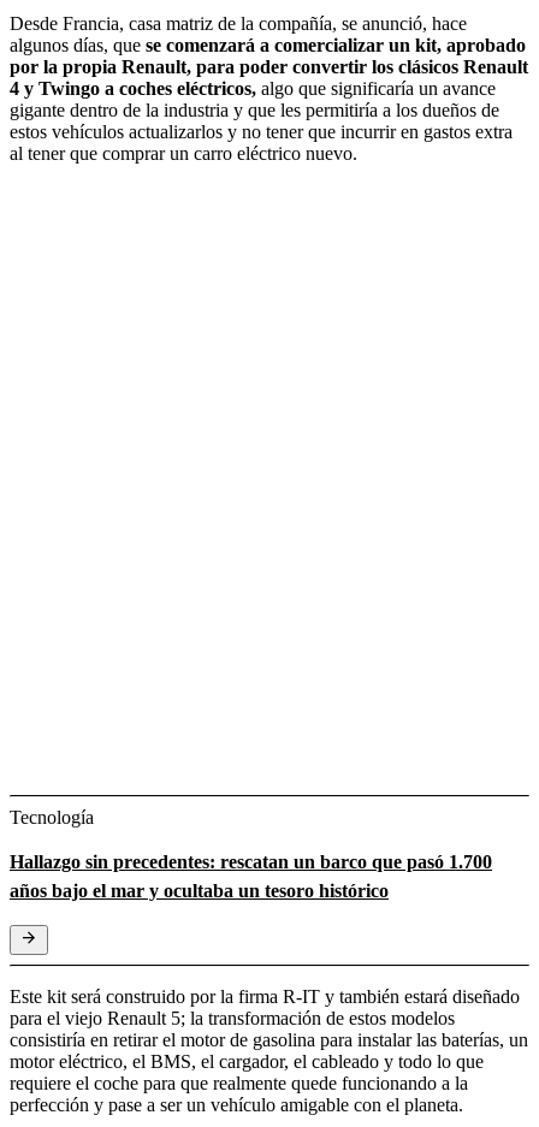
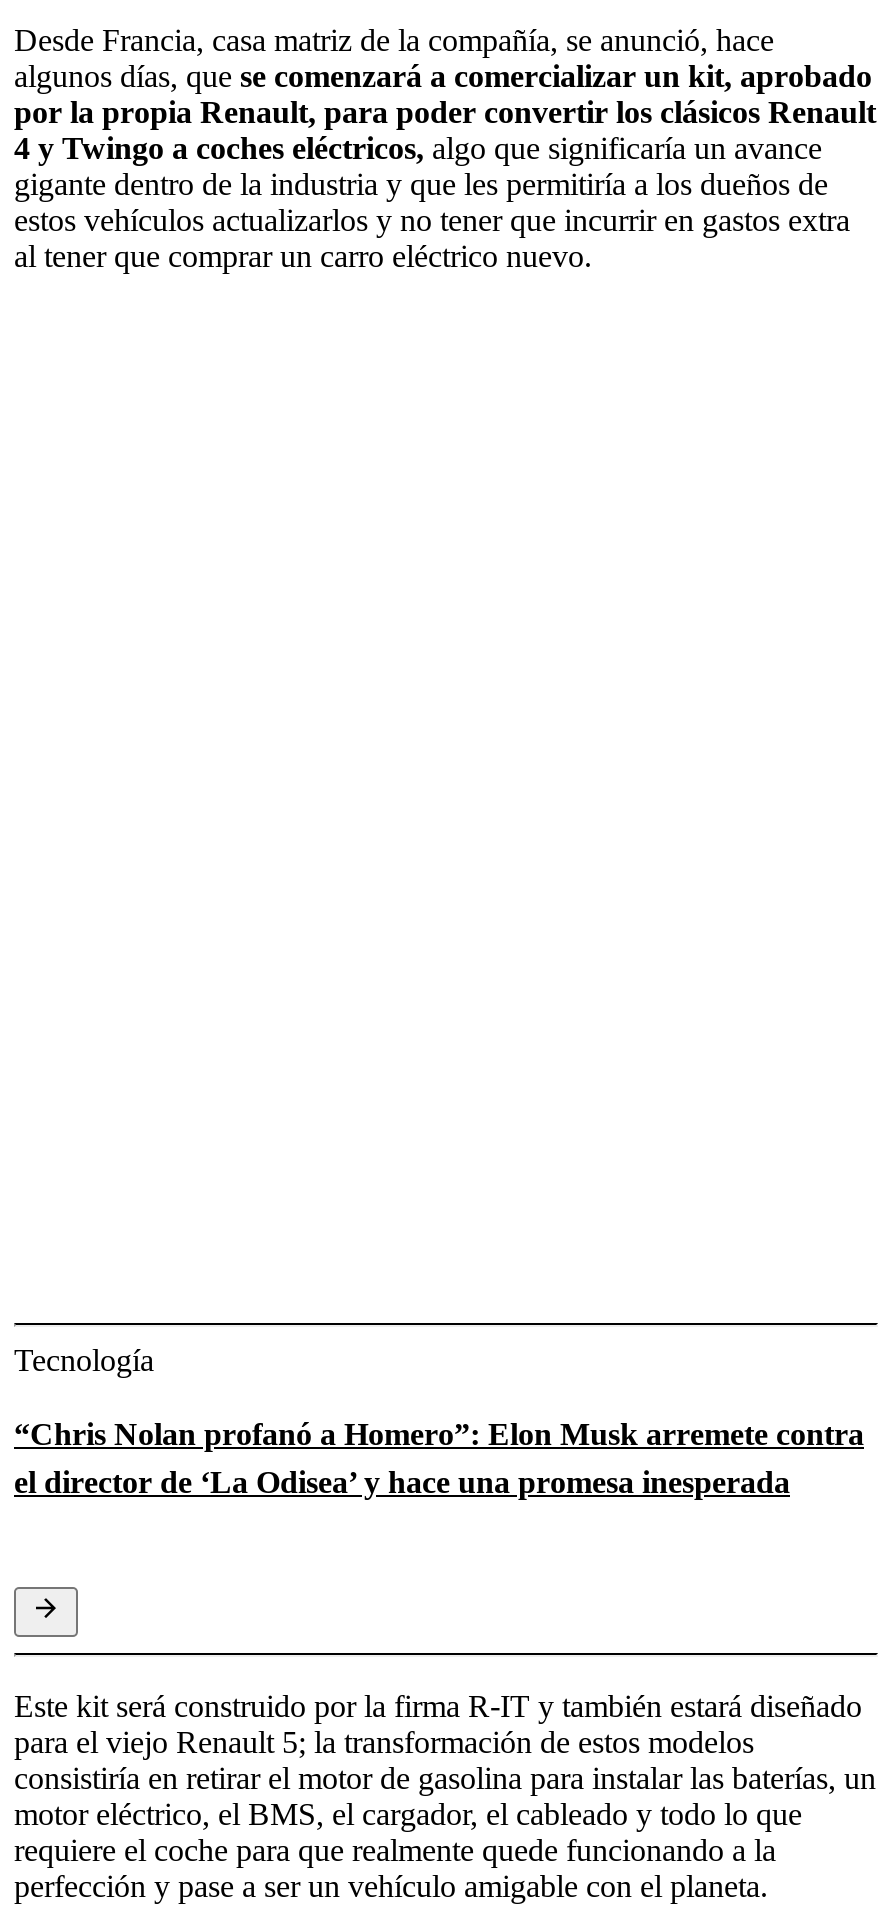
[10,851,492,901] Hallazgo sin precedentes: rescatan un barco que pasó 1.700 | años bajo el mar y ocultaba un tesoro histórico -> [14,1417,864,1499] “Chris Nolan profanó a Homero”: Elon Musk arremete contra | el director de ‘La Odisea’ y hace una promesa inesperada

